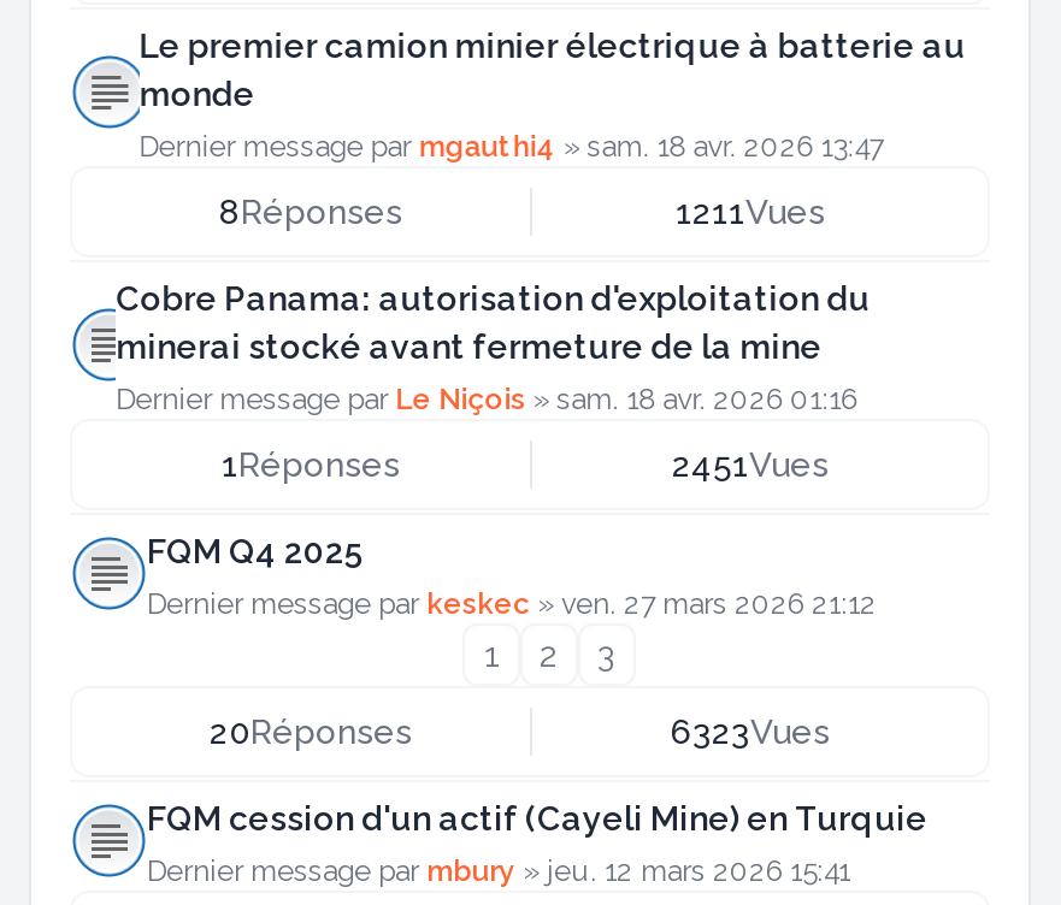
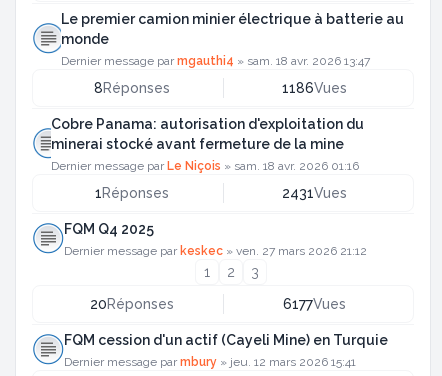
[676,193,825,231] 1211Vues -> [282,80,347,96] 1186Vues
[672,445,829,484] 2451Vues -> [282,185,347,201] 2431Vues
[671,712,830,751] 6323Vues -> [283,296,346,312] 6177Vues

